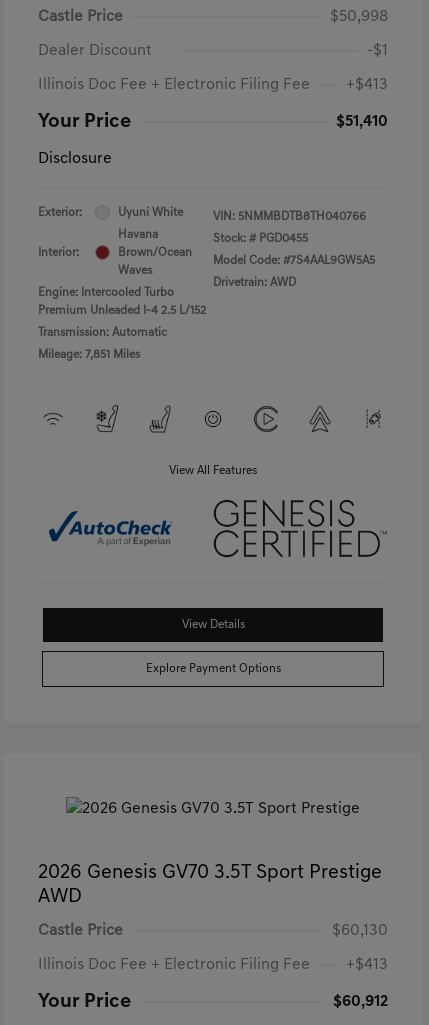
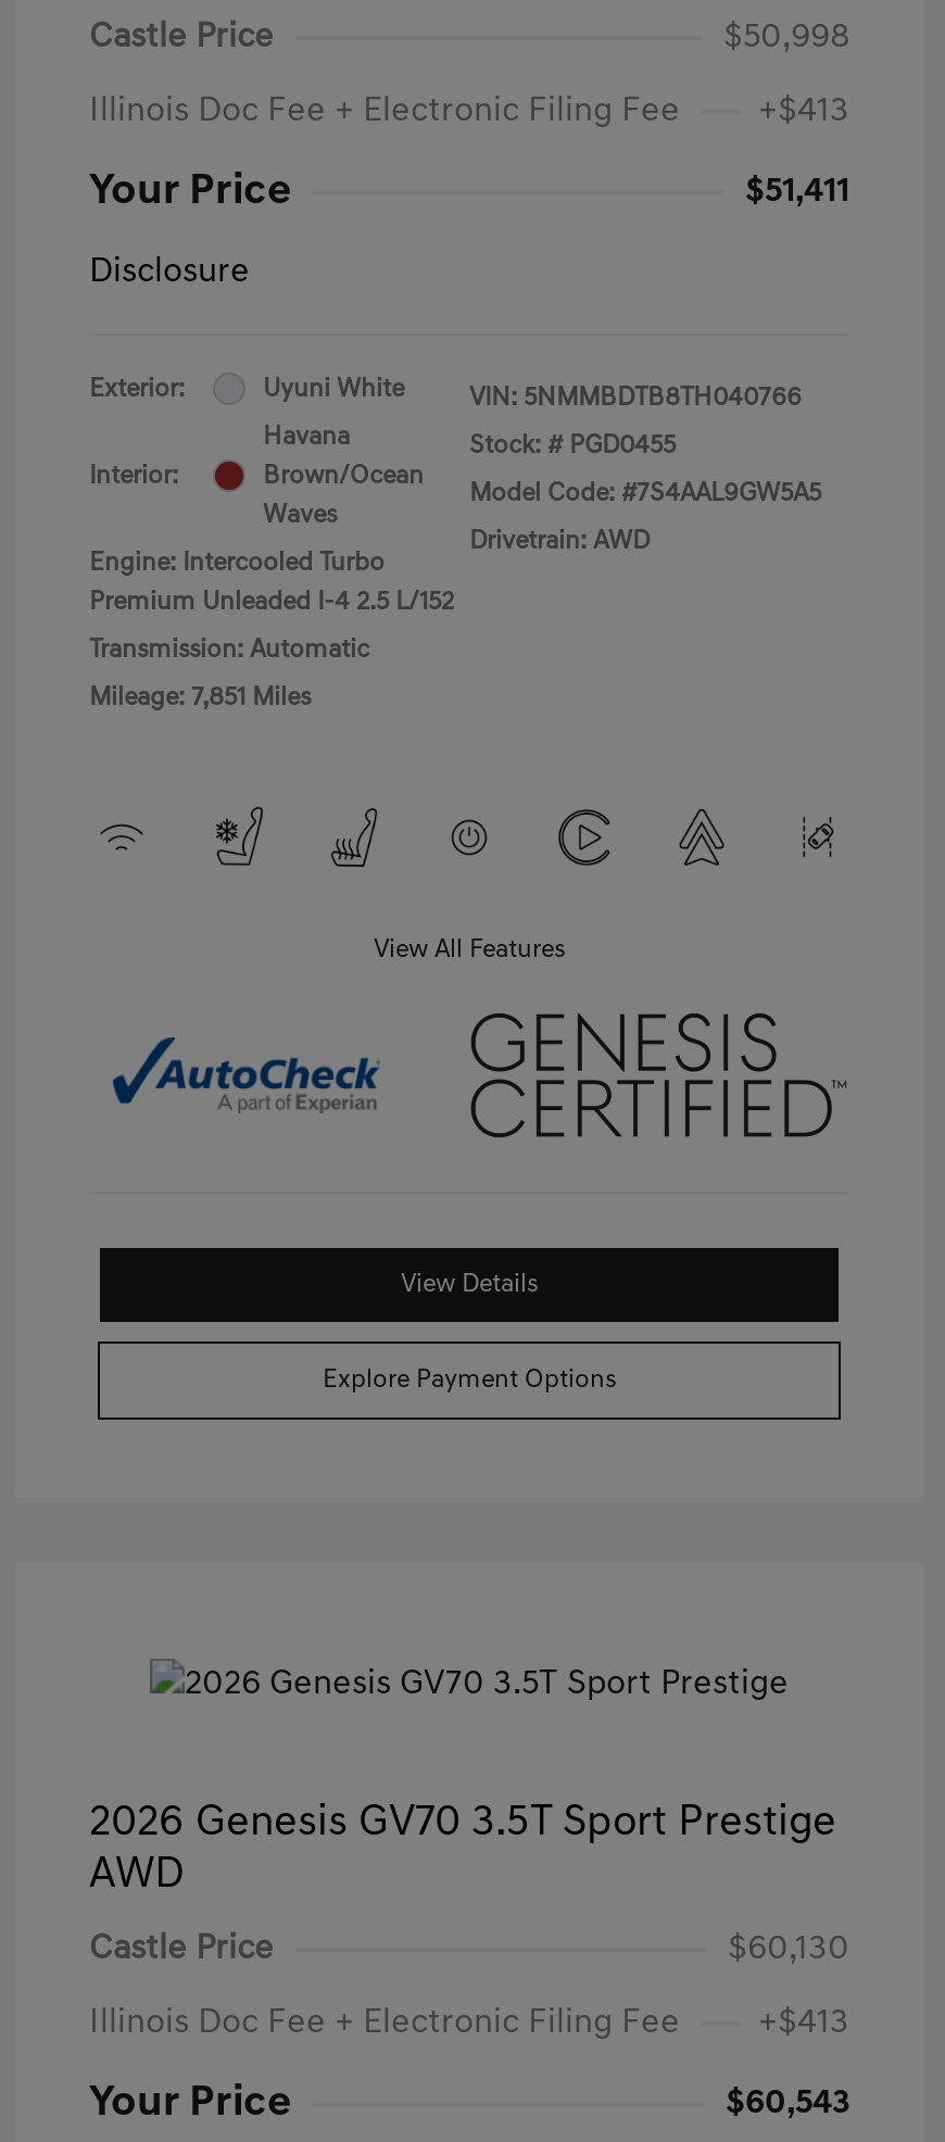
[38,43,388,59] Dealer Discount | -$1 -> none
[336,114,388,130] $51,410 -> [745,175,849,209] $51,411
[333,994,388,1010] $60,912 -> [726,2087,849,2121] $60,543

